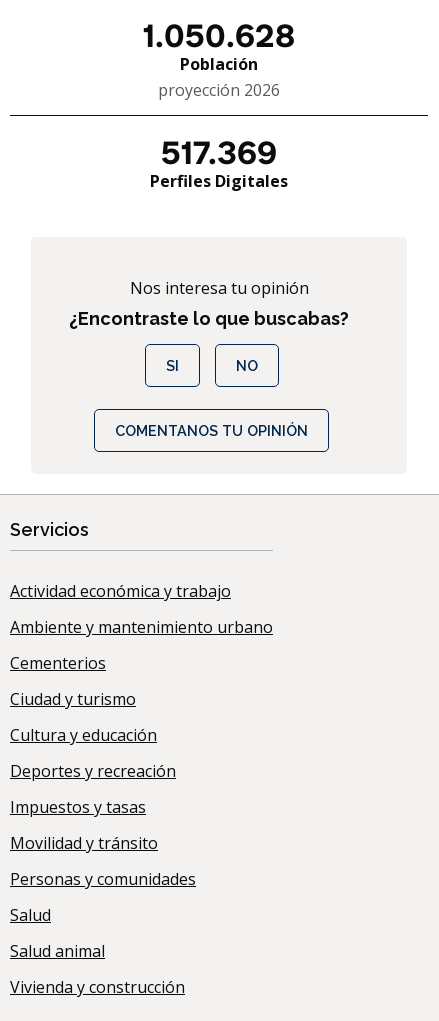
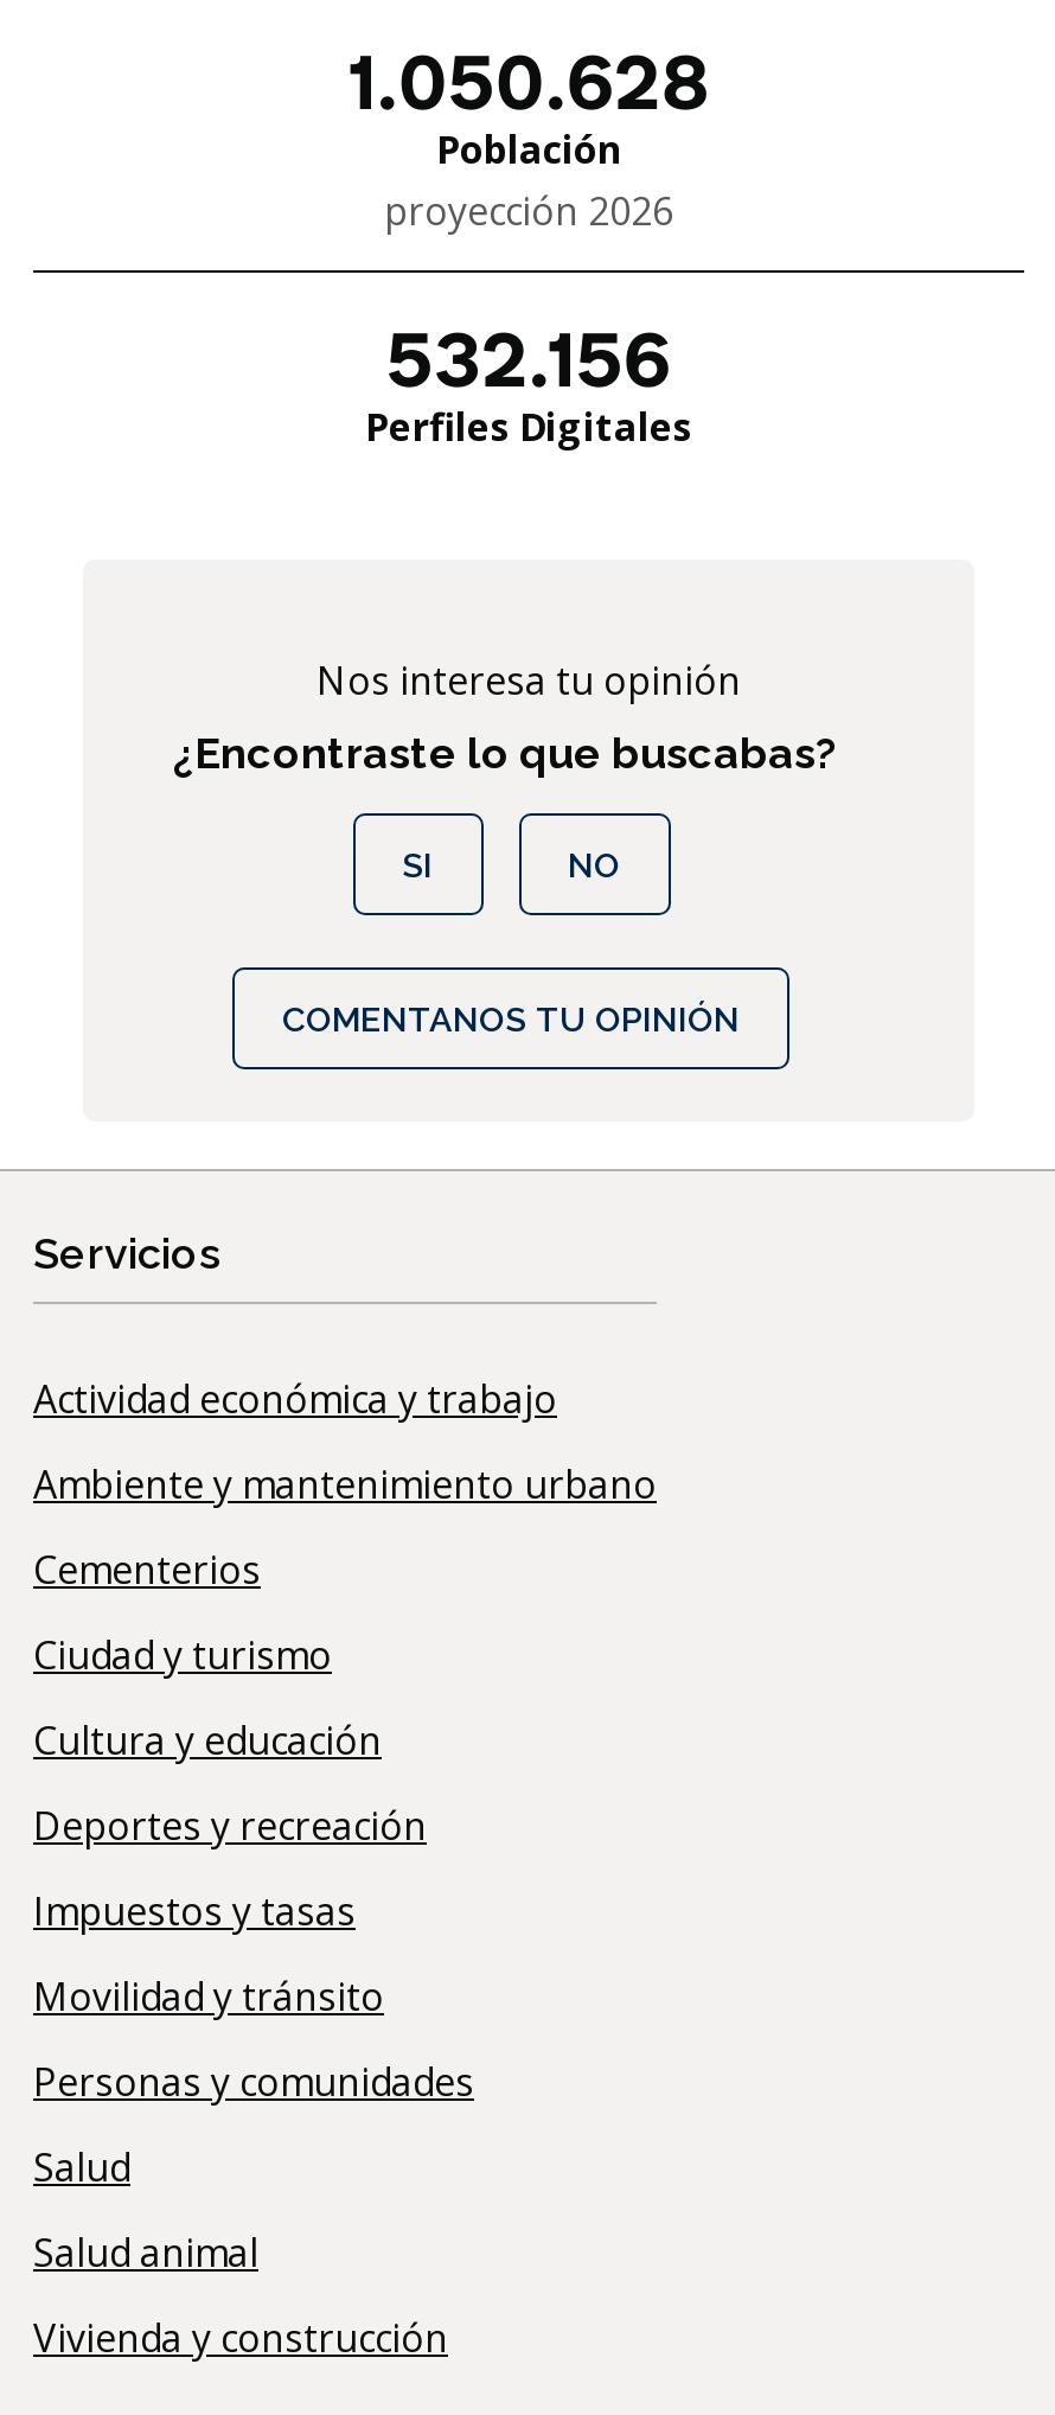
[161,132,277,172] 517.369 -> [386,312,671,407] 532.156

